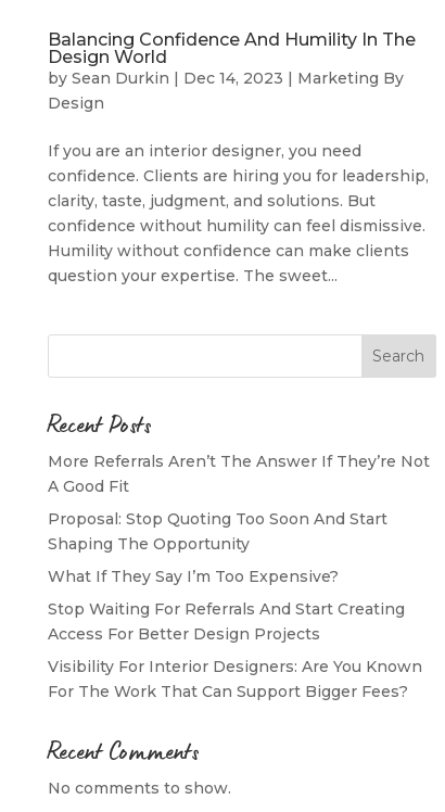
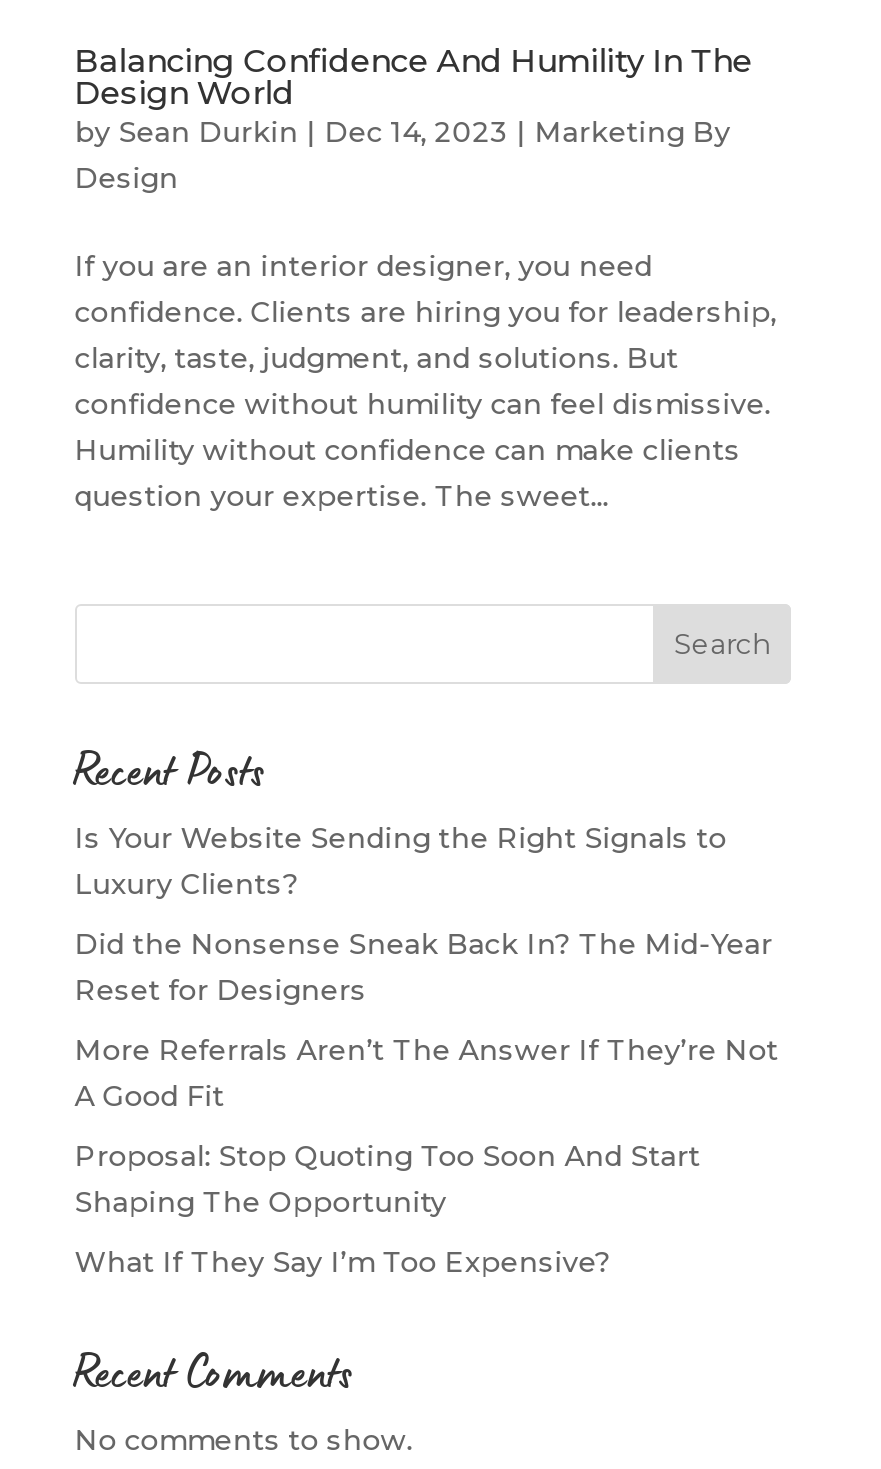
none -> [75,820,773,1008] Is Your Website Sending the Right Signals to | Luxury Clients? | Did the Nonsense Sneak Back In? The Mid-Year | Reset for Designers
moved [48,452,430,586] -> [75,1032,779,1280]: More Referrals Aren’t The Answer If They’re Not | A Good Fit | Proposal: Stop Quoting Too Soon And Start | Shaping The Opportunity | What If They Say I’m Too Expensive?
[48,599,422,701] Stop Waiting For Referrals And Start Creating | Access For Better Design Projects | Visibility For Interior Designers: Are You Known | For The Work That Can Support Bigger Fees? -> none

